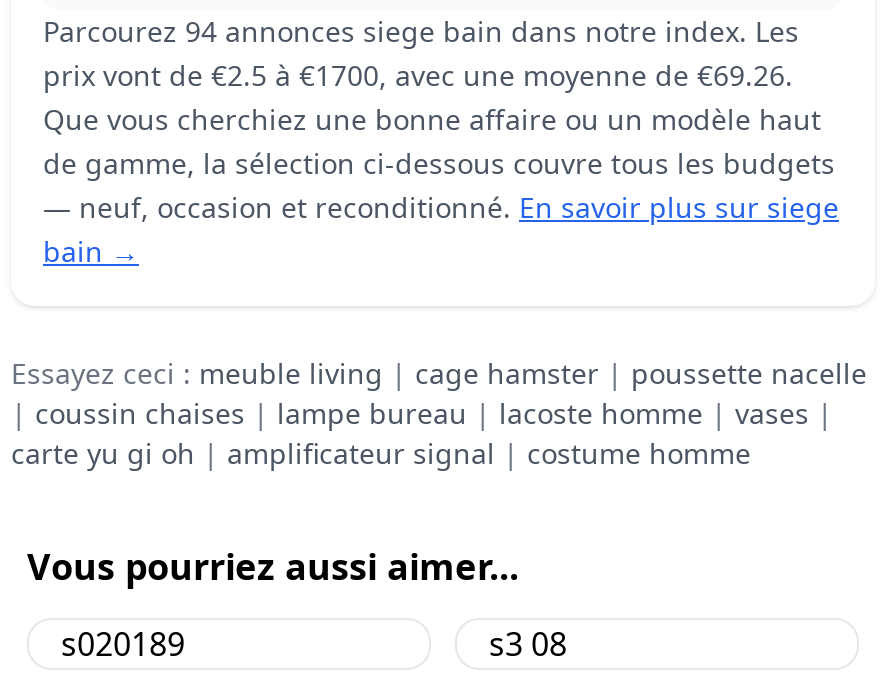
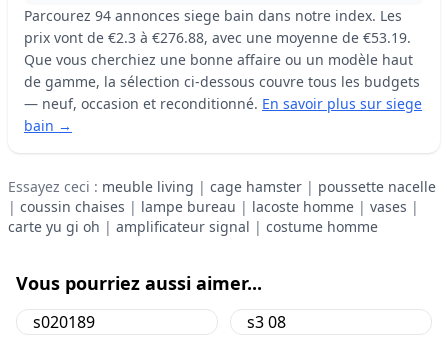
[43,56,793,94] prix vont de €2.5 à €1700, avec une moyenne de €69.26. -> [24,28,411,47] prix vont de €2.3 à €276.88, avec une moyenne de €53.19.

